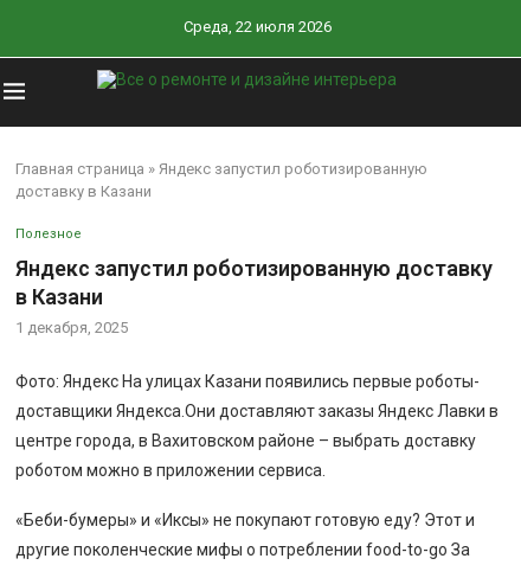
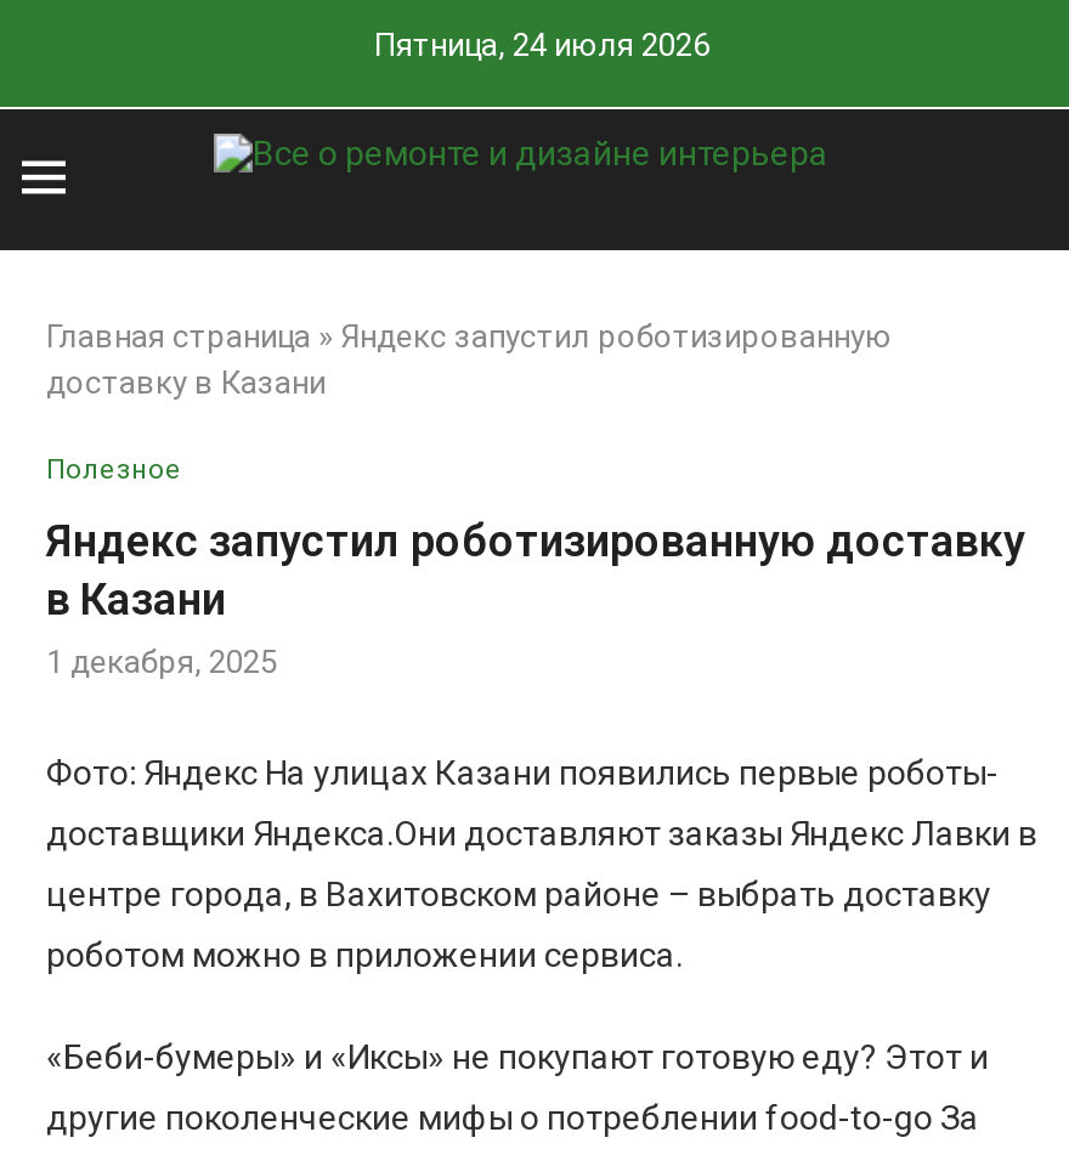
[183,18,331,36] Среда, 22 июля 2026 -> [374,27,709,63] Пятница, 24 июля 2026

